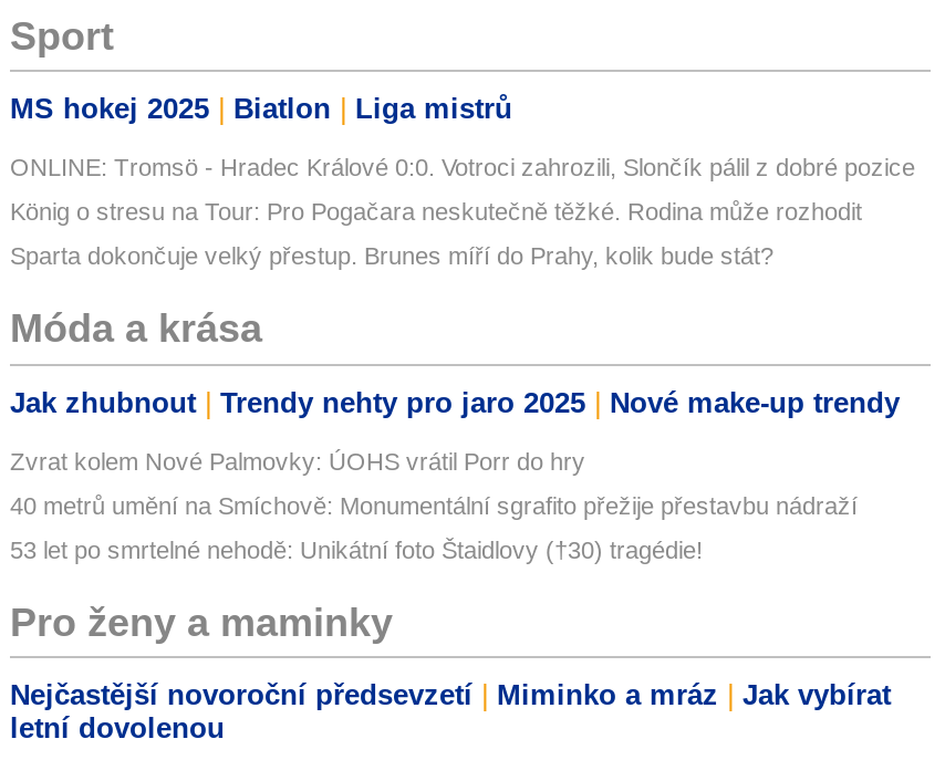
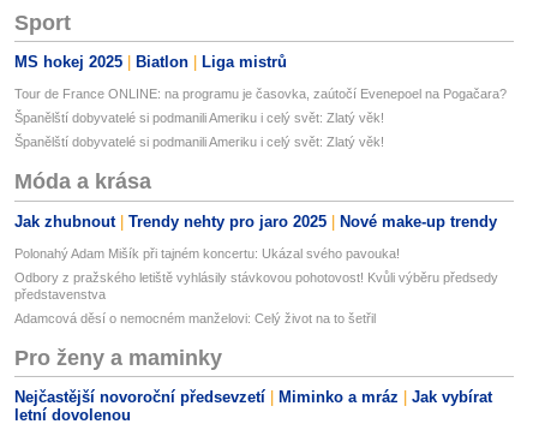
[10,155,915,181] ONLINE: Tromsö - Hradec Králové 0:0. Votroci zahrozili, Slončík pálil z dobré pozice -> [14,87,507,101] Tour de France ONLINE: na programu je časovka, zaútočí Evenepoel na Pogačara?
[10,199,862,225] König o stresu na Tour: Pro Pogačara neskutečně těžké. Rodina může rozhodit -> [14,111,384,125] Španělští dobyvatelé si podmanili Ameriku i celý svět: Zlatý věk!
[10,243,773,270] Sparta dokončuje velký přestup. Brunes míří do Prahy, kolik bude stát? -> [14,135,384,149] Španělští dobyvatelé si podmanili Ameriku i celý svět: Zlatý věk!
[10,448,585,474] Zvrat kolem Nové Palmovky: ÚOHS vrátil Porr do hry -> [14,246,400,261] Polonahý Adam Mišík při tajném koncertu: Ukázal svého pavouka!
[10,492,858,519] 40 metrů umění na Smíchově: Monumentální sgrafito přežije přestavbu nádraží -> [14,270,498,301] Odbory z pražského letiště vyhlásily stávkovou pohotovost! Kvůli výběru předsedy | představenstva
[10,536,703,563] 53 let po smrtelné nehodě: Unikátní foto Štaidlovy (†30) tragédie! -> [14,311,376,325] Adamcová děsí o nemocném manželovi: Celý život na to šetřil

